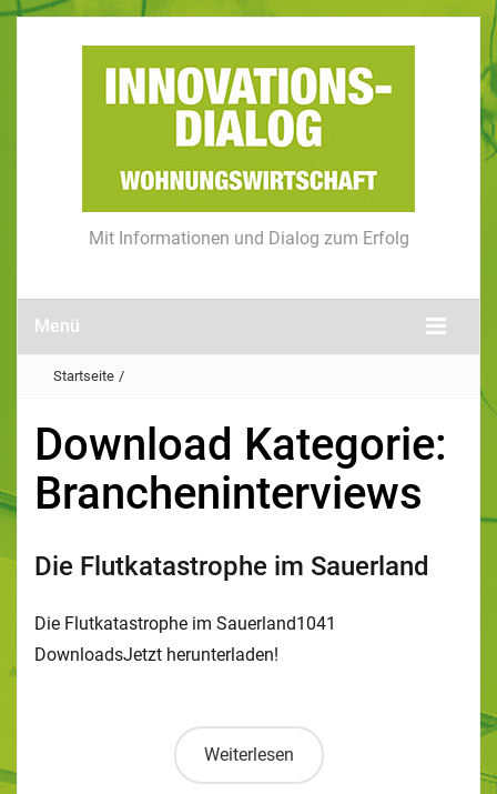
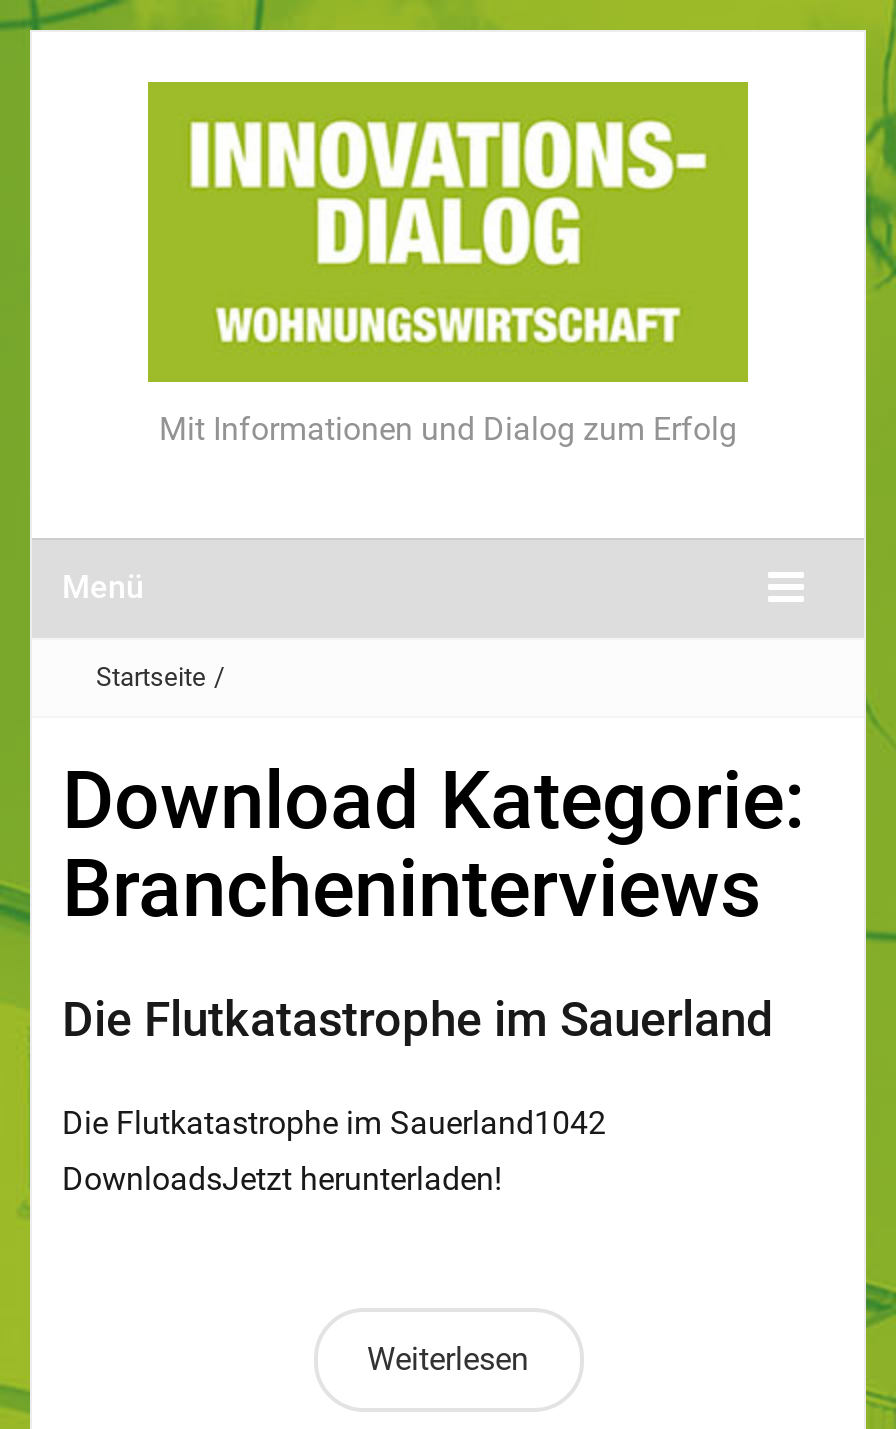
[34,613,336,634] Die Flutkatastrophe im Sauerland1041 -> [62,1104,606,1142] Die Flutkatastrophe im Sauerland1042

